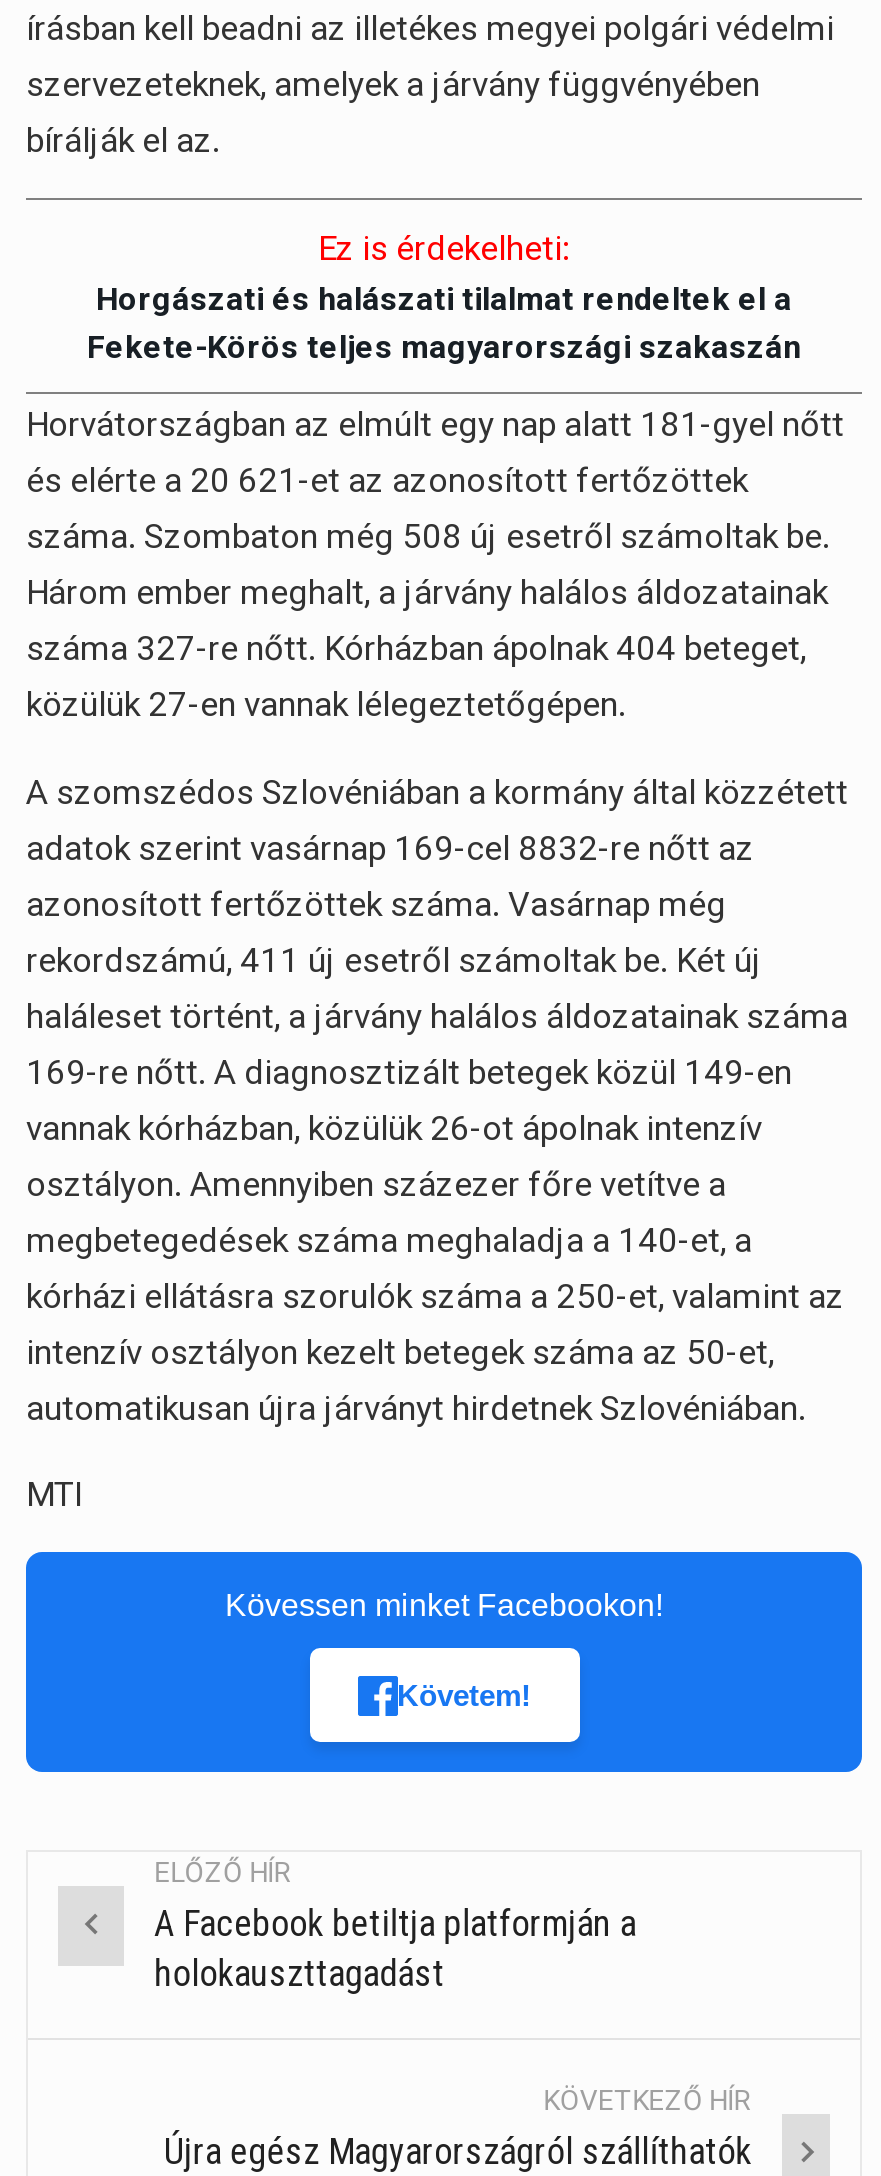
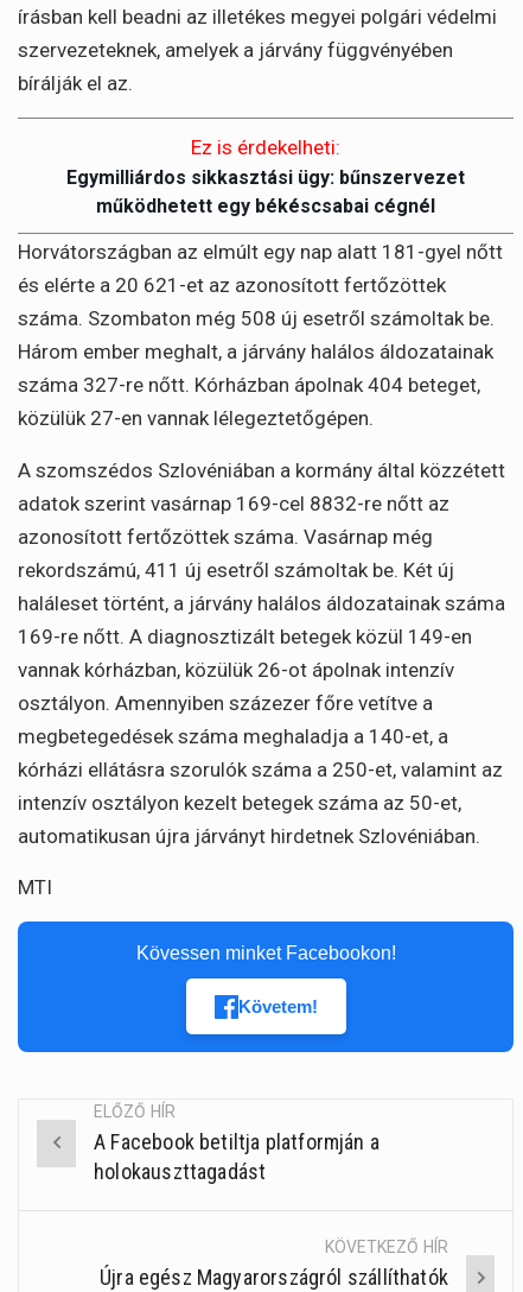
[87,280,801,366] Horgászati és halászati tilalmat rendeltek el a | Fekete-Körös teljes magyarországi szakaszán -> [66,166,465,218] Egymilliárdos sikkasztási ügy: bűnszervezet | működhetett egy békéscsabai cégnél

